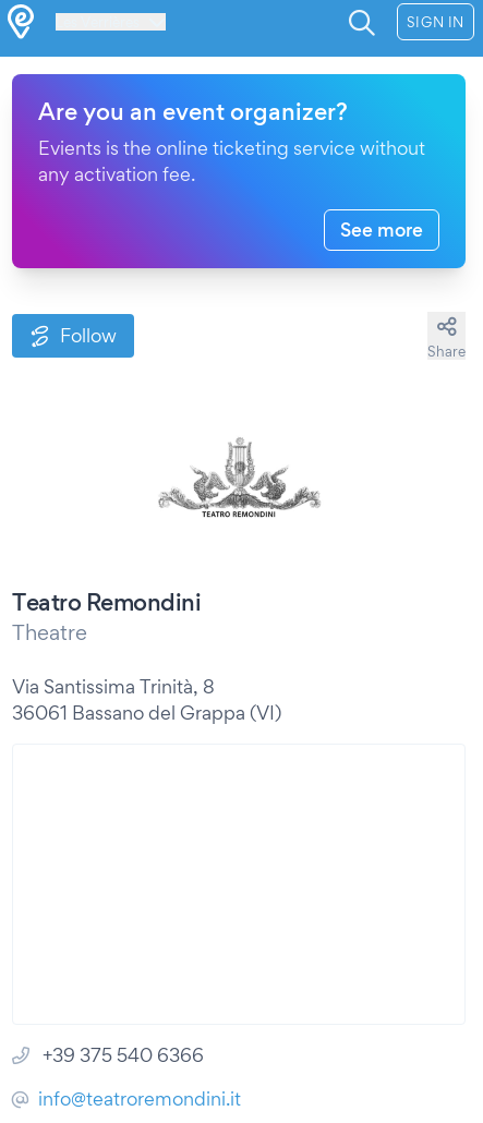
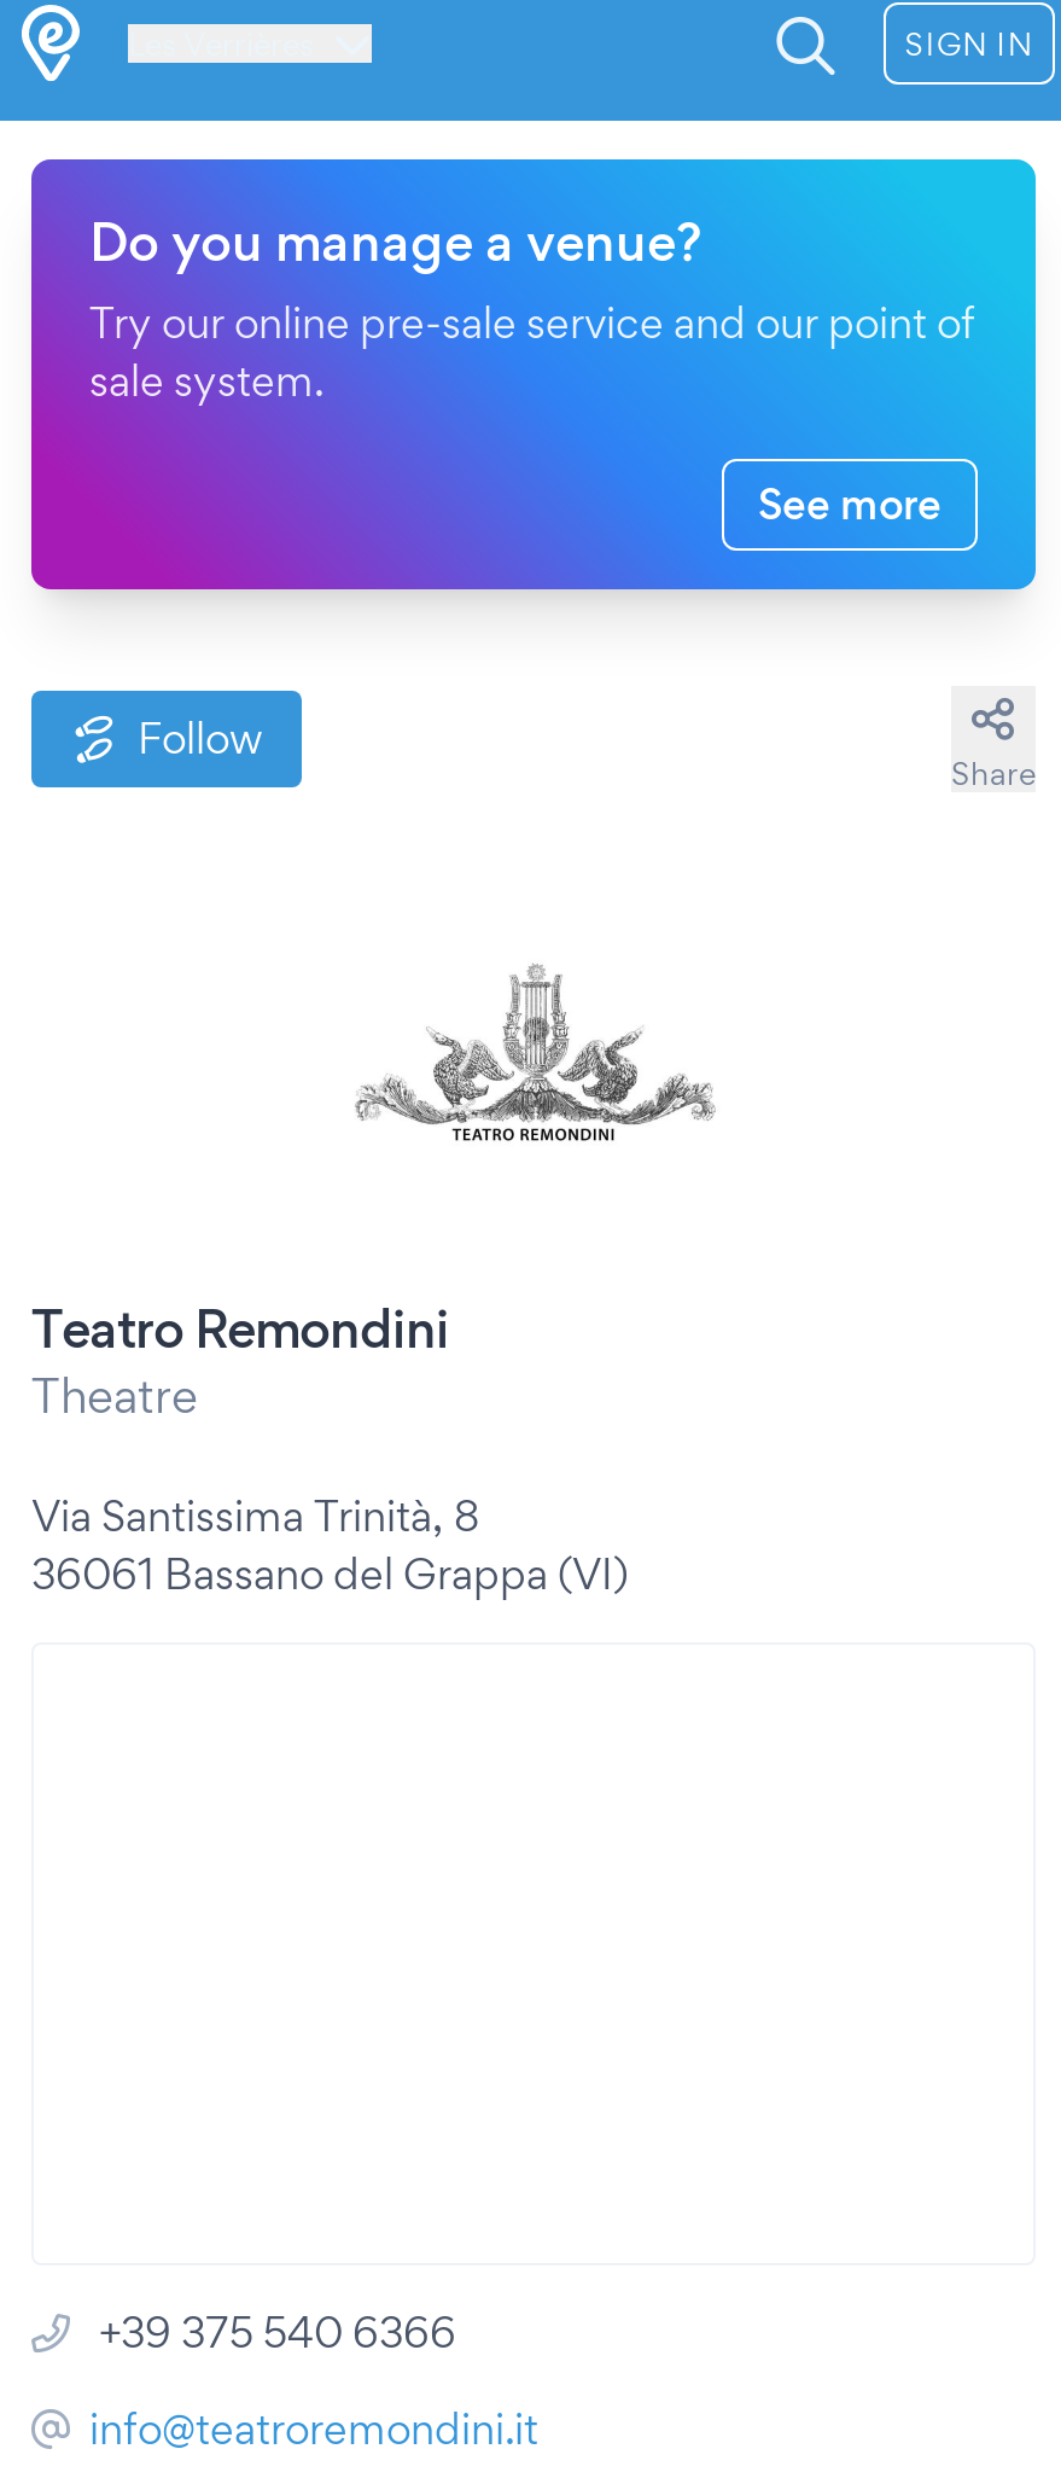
[38,97,425,185] Are you an event organizer? | Evients is the online ticketing service without | any activation fee. -> [89,210,975,406] Do you manage a venue? | Try our online pre-sale service and our point of | sale system.

